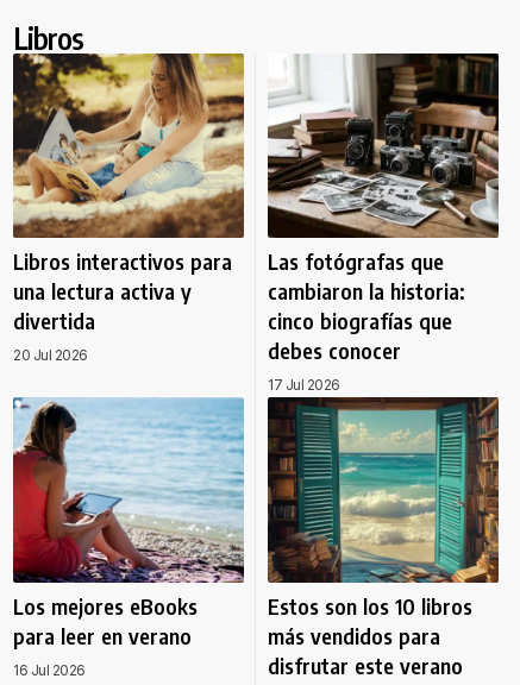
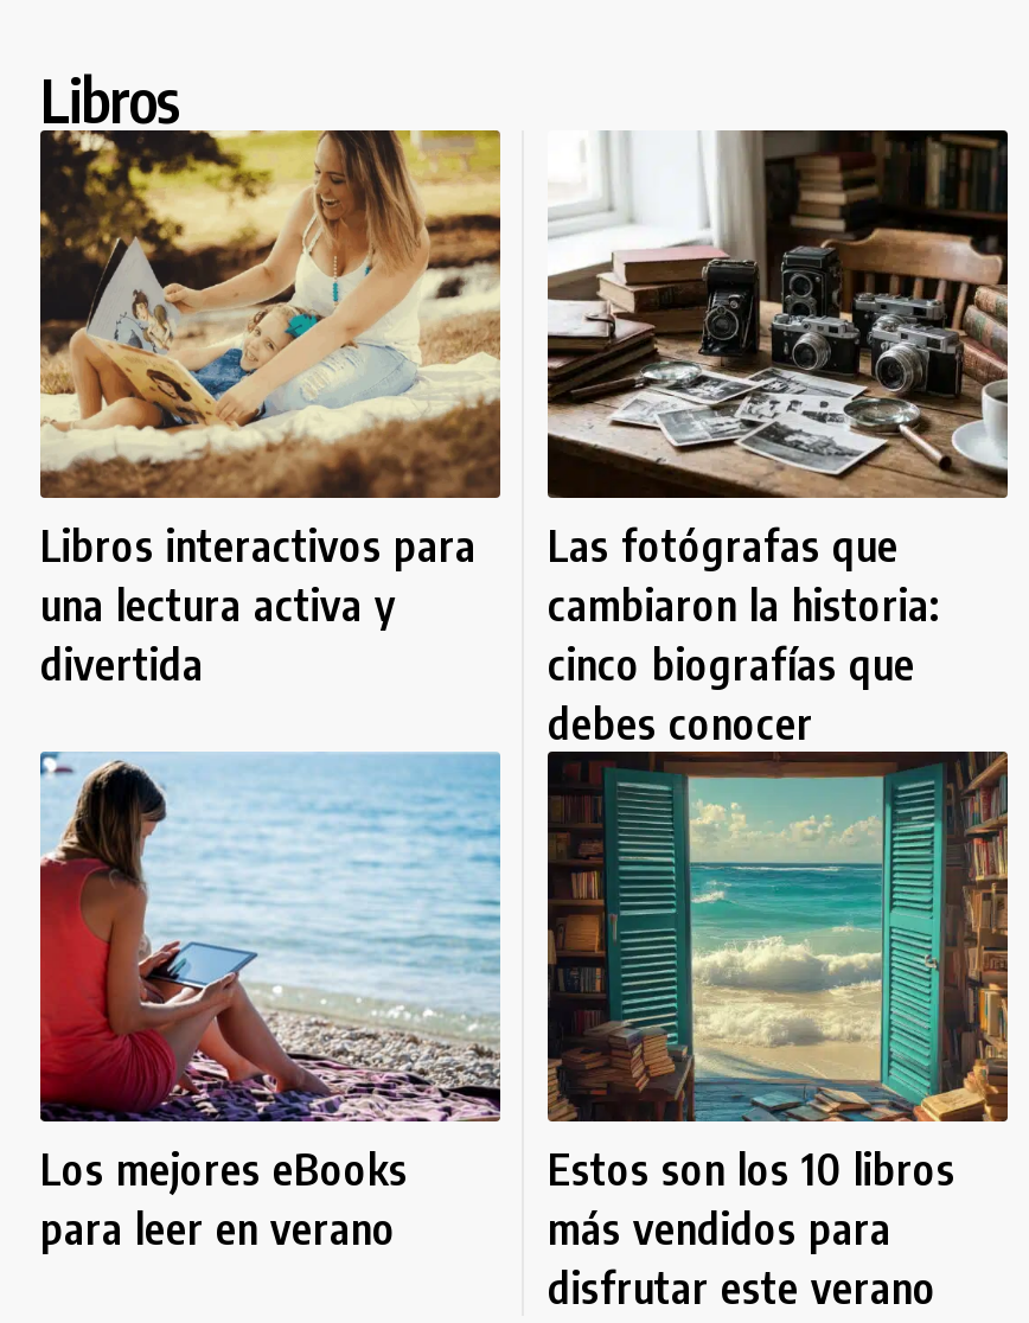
[13,347,87,364] 20 Jul 2026 -> none
[268,376,340,394] 17 Jul 2026 -> none
[13,661,85,678] 16 Jul 2026 -> none

